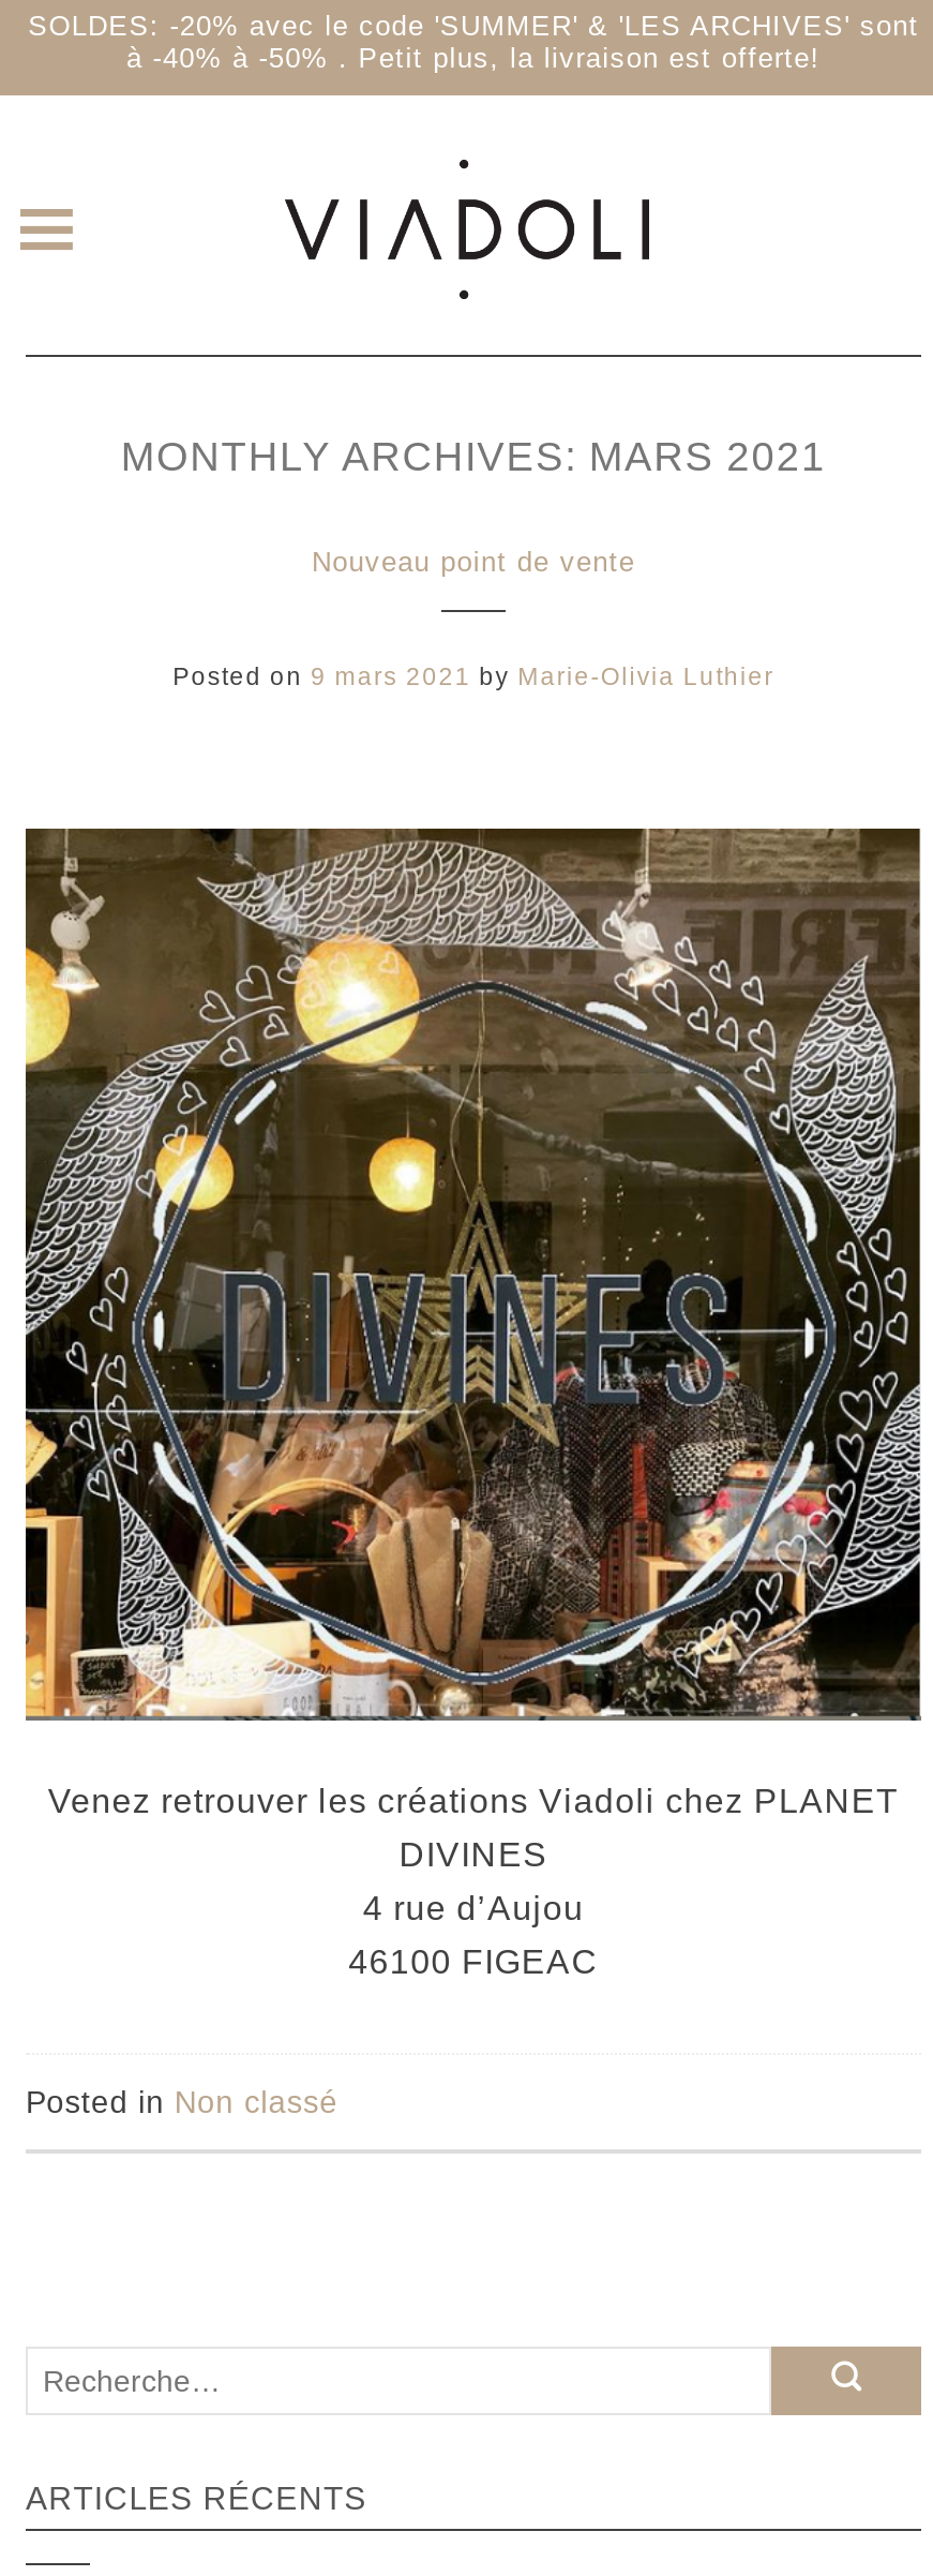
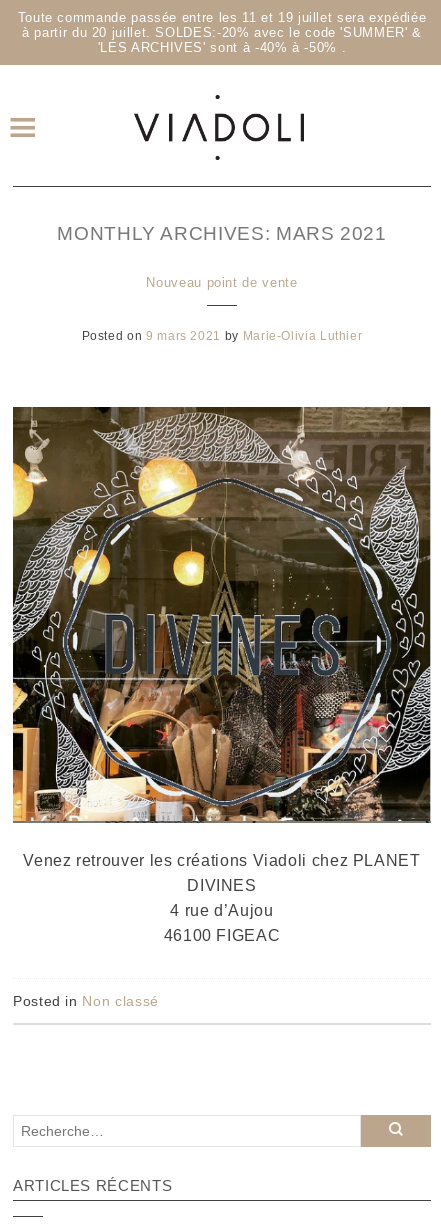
[28,10,919,74] SOLDES: -20% avec le code 'SUMMER' & 'LES ARCHIVES' sont | à -40% à -50% . Petit plus, la livraison est offerte! -> [18,10,426,55] Toute commande passée entre les 11 et 19 juillet sera expédiée | à partir du 20 juillet. SOLDES:-20% avec le code 'SUMMER' & | 'LES ARCHIVES' sont à -40% à -50% .

